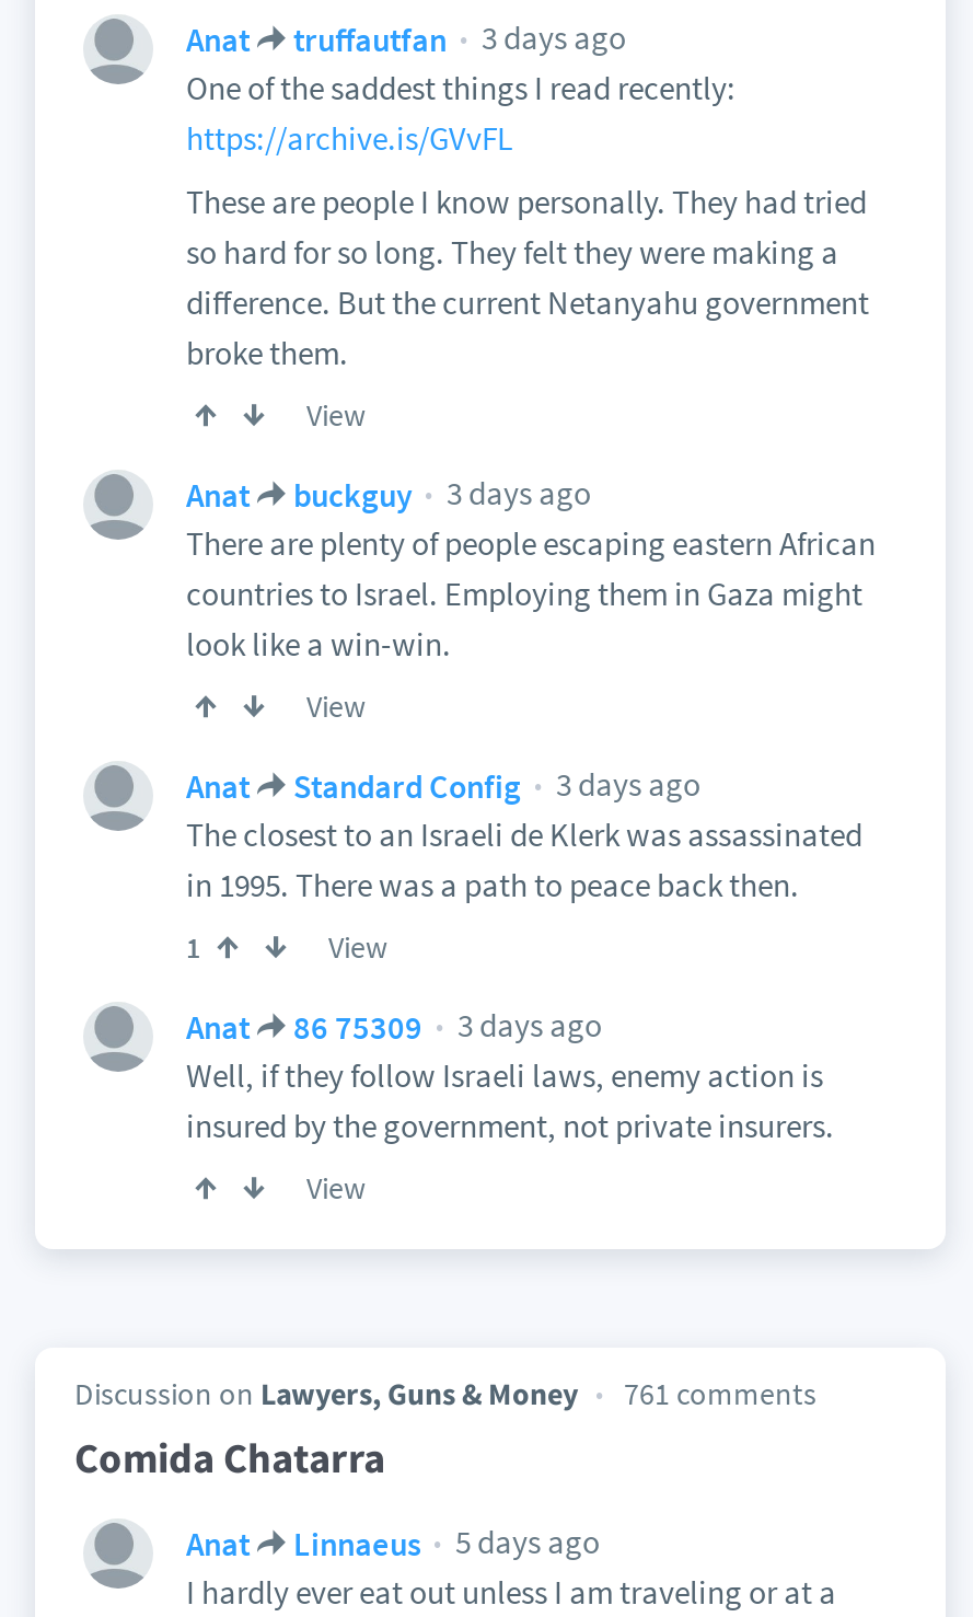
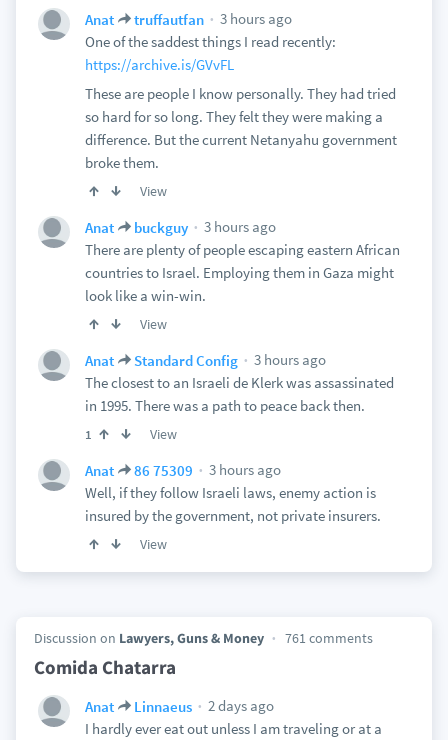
[186,16,626,59] Anat truffautfan 3 days ago -> [85,9,292,28] Anat truffautfan 3 hours ago
[186,472,591,515] Anat buckguy 3 days ago -> [85,217,276,236] Anat buckguy 3 hours ago
[186,763,700,806] Anat Standard Config 3 days ago -> [85,350,326,369] Anat Standard Config 3 hours ago
[186,1004,602,1047] Anat 86 75309 3 days ago -> [85,460,281,479] Anat 86 75309 3 hours ago
[186,1521,600,1563] Anat Linnaeus 5 days ago -> [85,696,274,715] Anat Linnaeus 2 days ago

